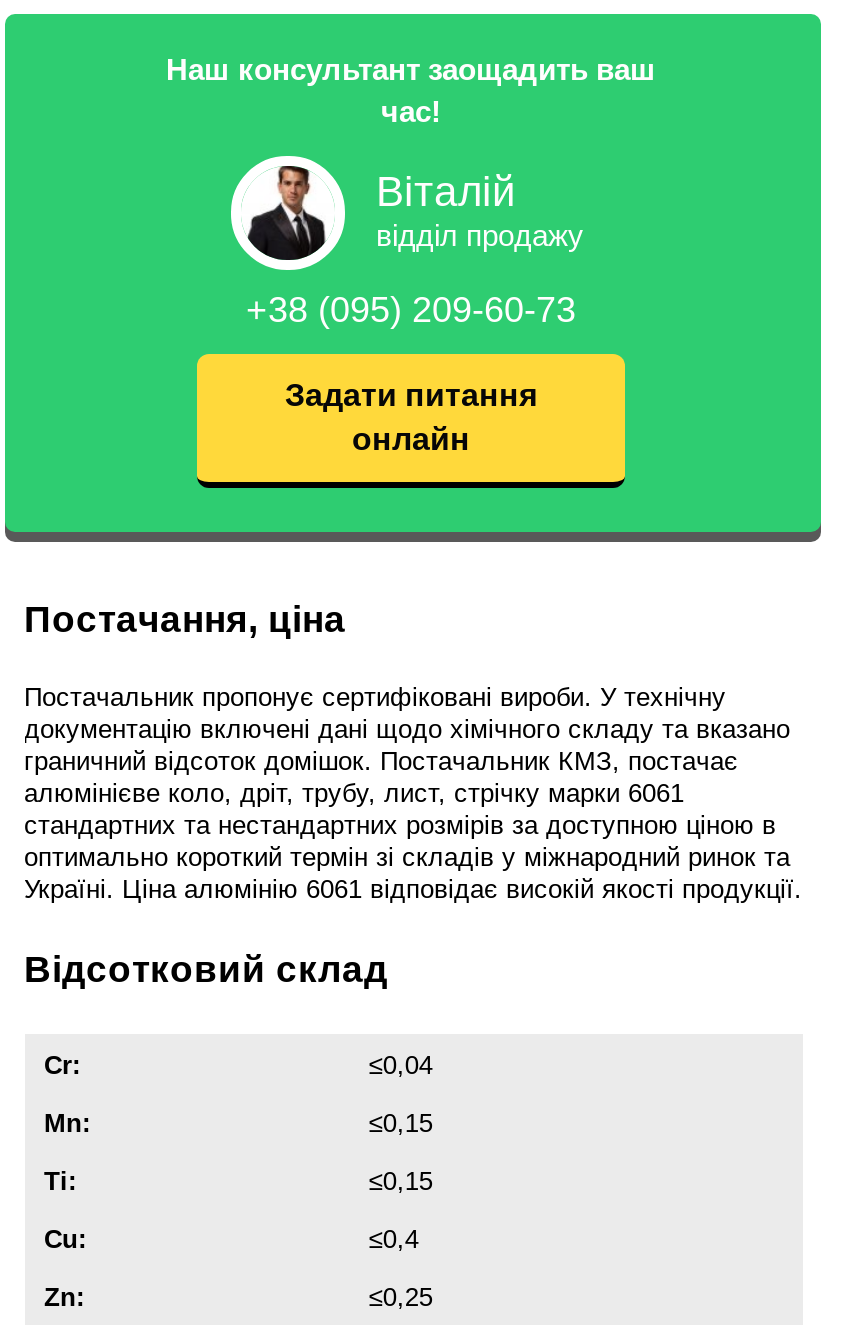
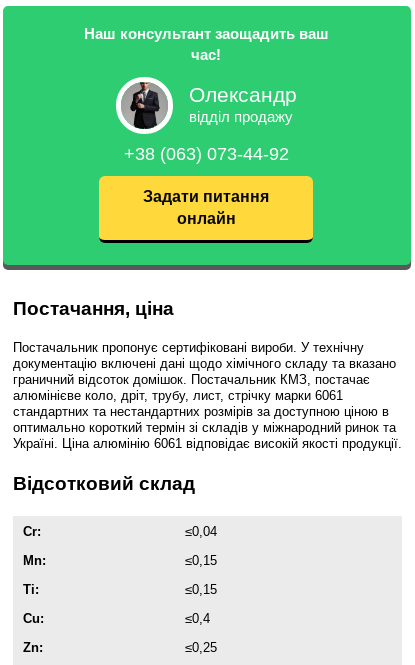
[241,164,576,330] [image] | +38 (095) 209-60-73 -> [120,81,288,164] [image] | +38 (063) 073-44-92
[376,168,516,214] Віталій -> [188,83,296,106] Олександр

